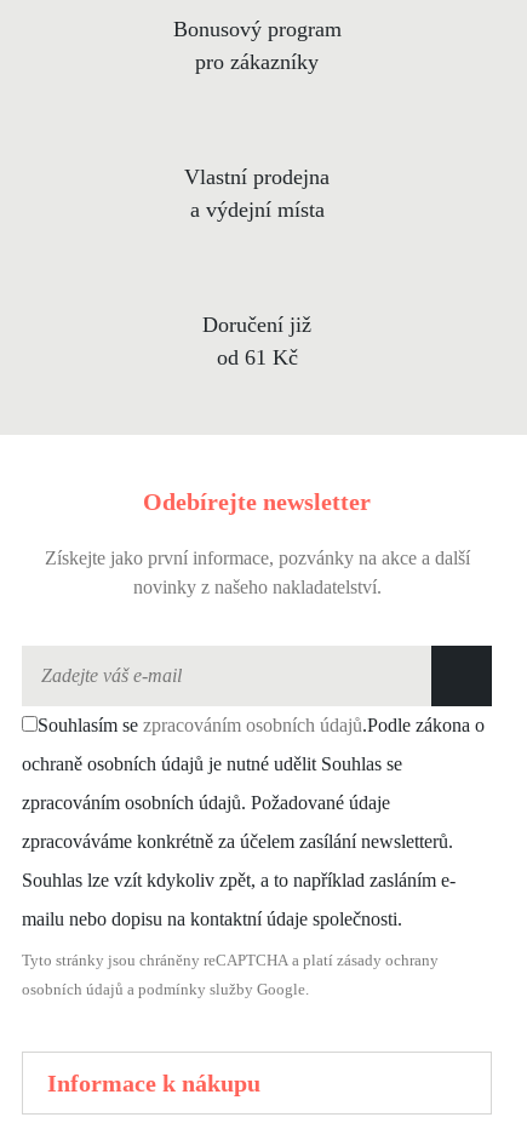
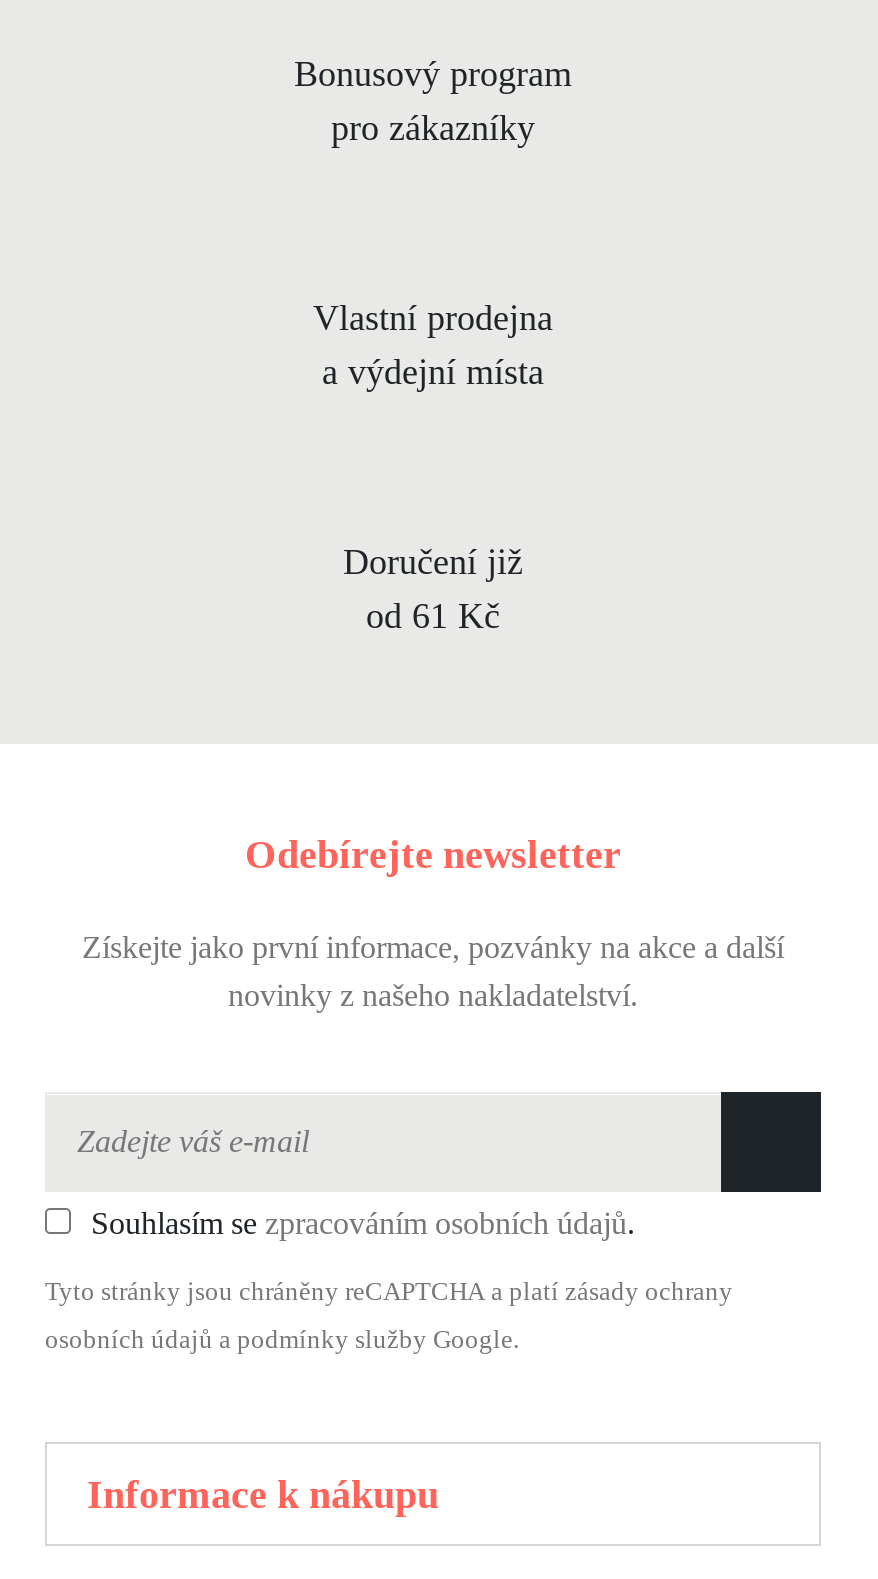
[22,715,485,930] Souhlasím se zpracováním osobních údajů.Podle zákona o | ochraně osobních údajů je nutné udělit Souhlas se | zpracováním osobních údajů. Požadované údaje | zpracováváme konkrétně za účelem zasílání newsletterů. | Souhlas lze vzít kdykoliv zpět, a to například zasláním e- | mailu nebo dopisu na kontaktní údaje společnosti. -> [91,1207,635,1241] Souhlasím se zpracováním osobních údajů.

